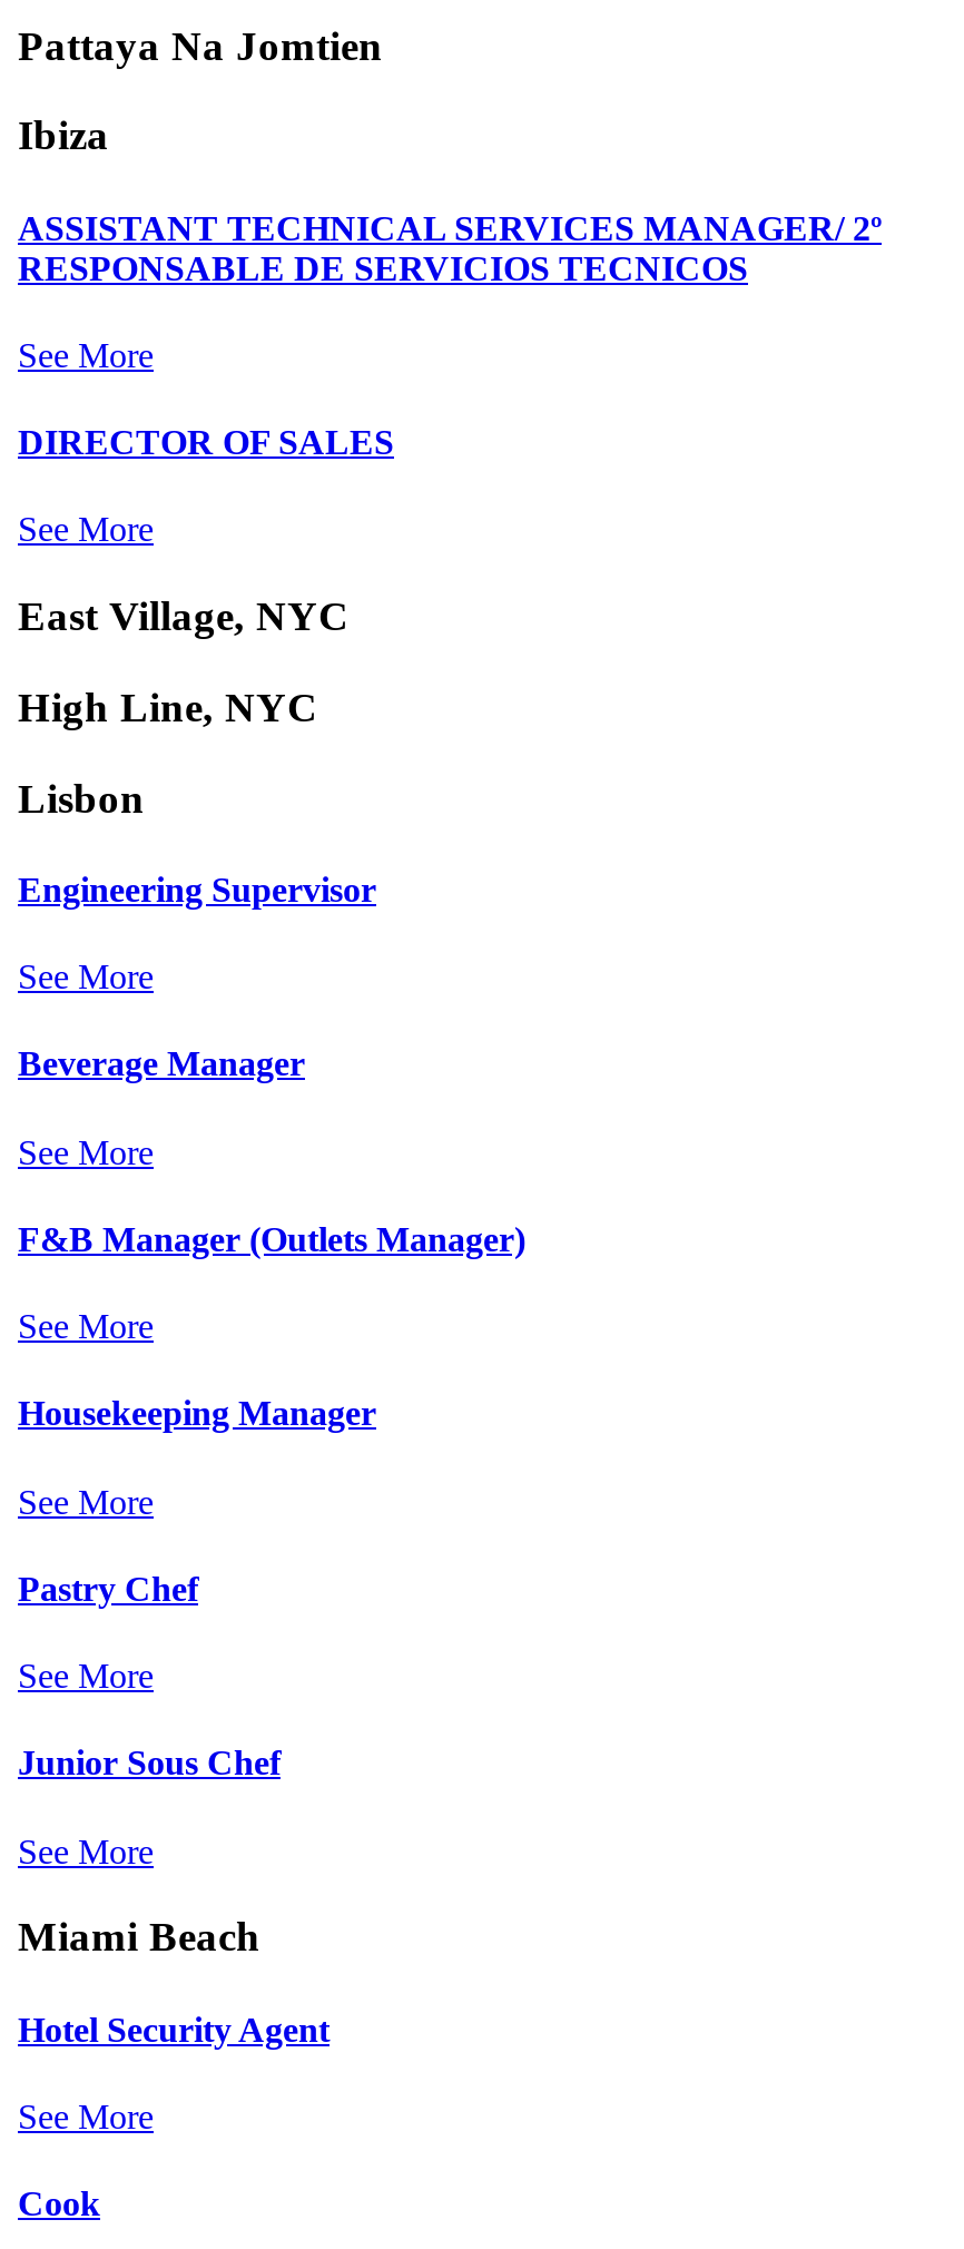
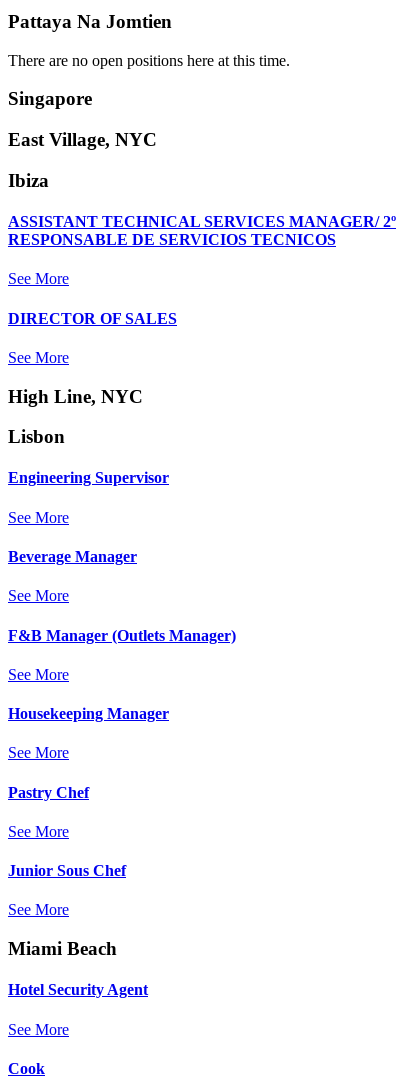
none -> [8,52,290,109] There are no open positions here at this time. | Singapore
moved [18,112,882,548] -> [8,170,396,366]: Ibiza | ASSISTANT TECHNICAL SERVICES MANAGER/ 2º | RESPONSABLE DE SERVICIOS TECNICOS | See More | DIRECTOR OF SALES | See More
moved [18,592,350,639] -> [8,129,157,150]: East Village, NYC

